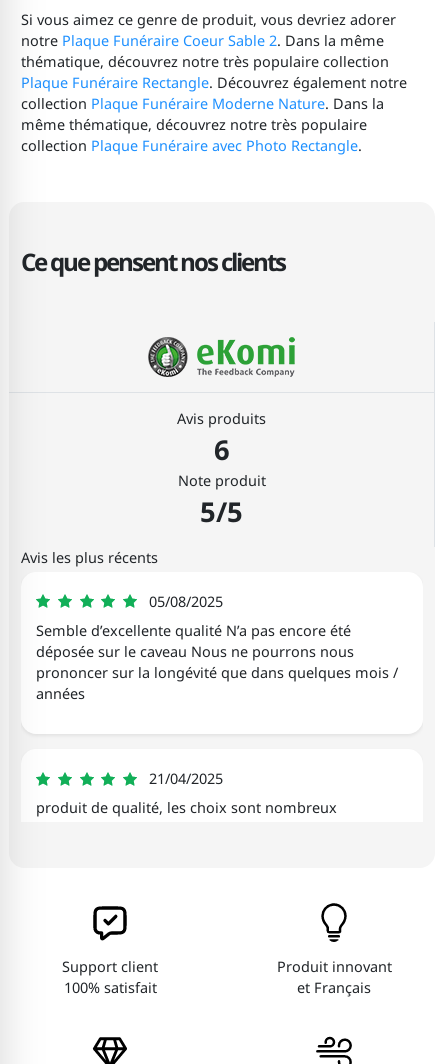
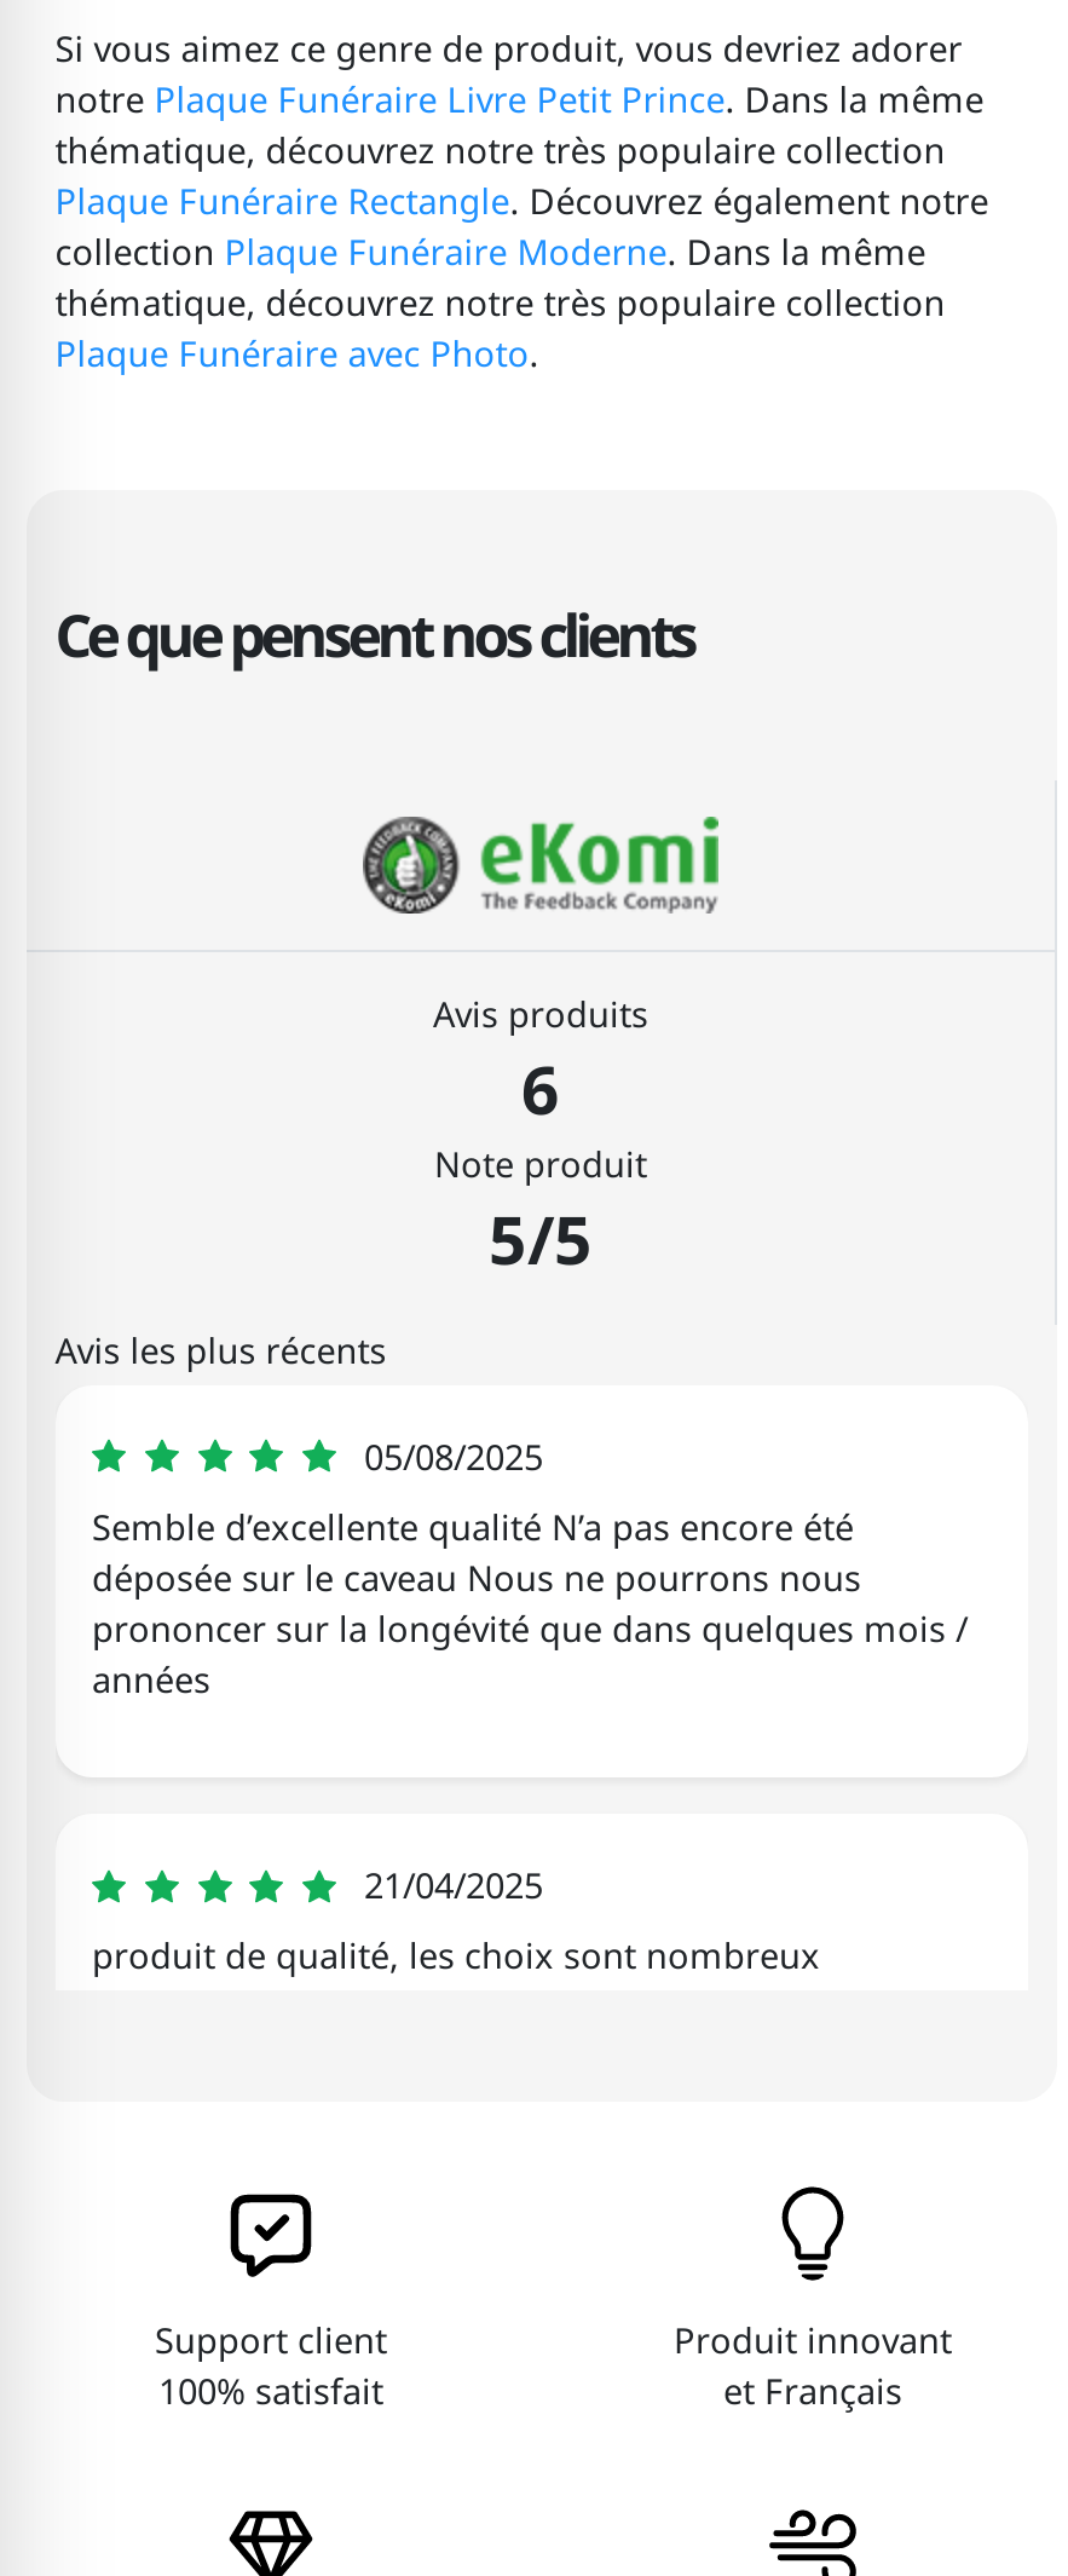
[21,31,384,50] notre Plaque Funéraire Coeur Sable 2. Dans la même -> [55,76,984,122] notre Plaque Funéraire Livre Petit Prince. Dans la même
[21,94,384,155] collection Plaque Funéraire Moderne Nature. Dans la | même thématique, découvrez notre très populaire | collection Plaque Funéraire avec Photo Rectangle. -> [55,228,945,376] collection Plaque Funéraire Moderne. Dans la même | thématique, découvrez notre très populaire collection | Plaque Funéraire avec Photo.

